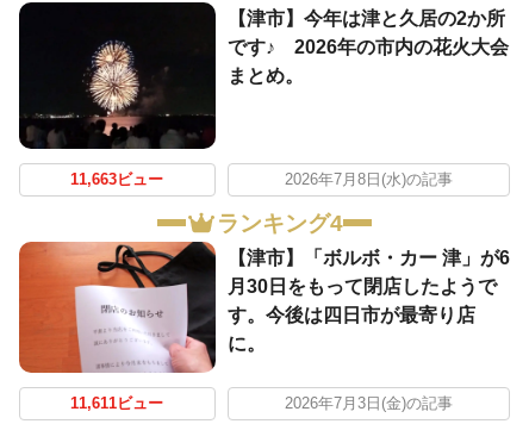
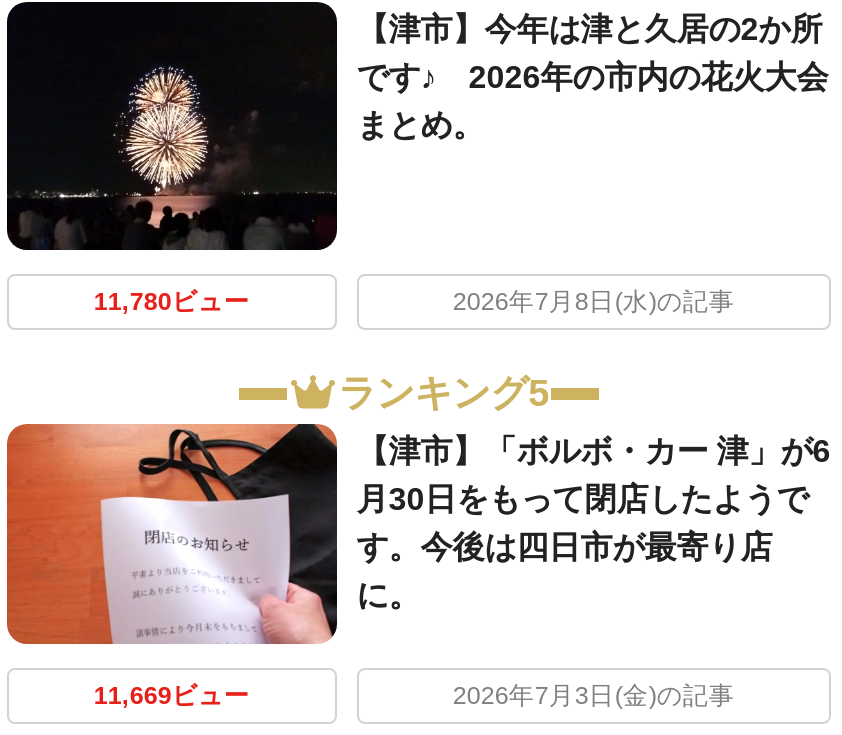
[71,172,164,188] 11,663ビュー -> [94,287,250,315] 11,780ビュー
[216,210,343,235] ランキング4 -> [338,372,550,414] ランキング5
[71,395,164,412] 11,611ビュー -> [94,682,250,710] 11,669ビュー

